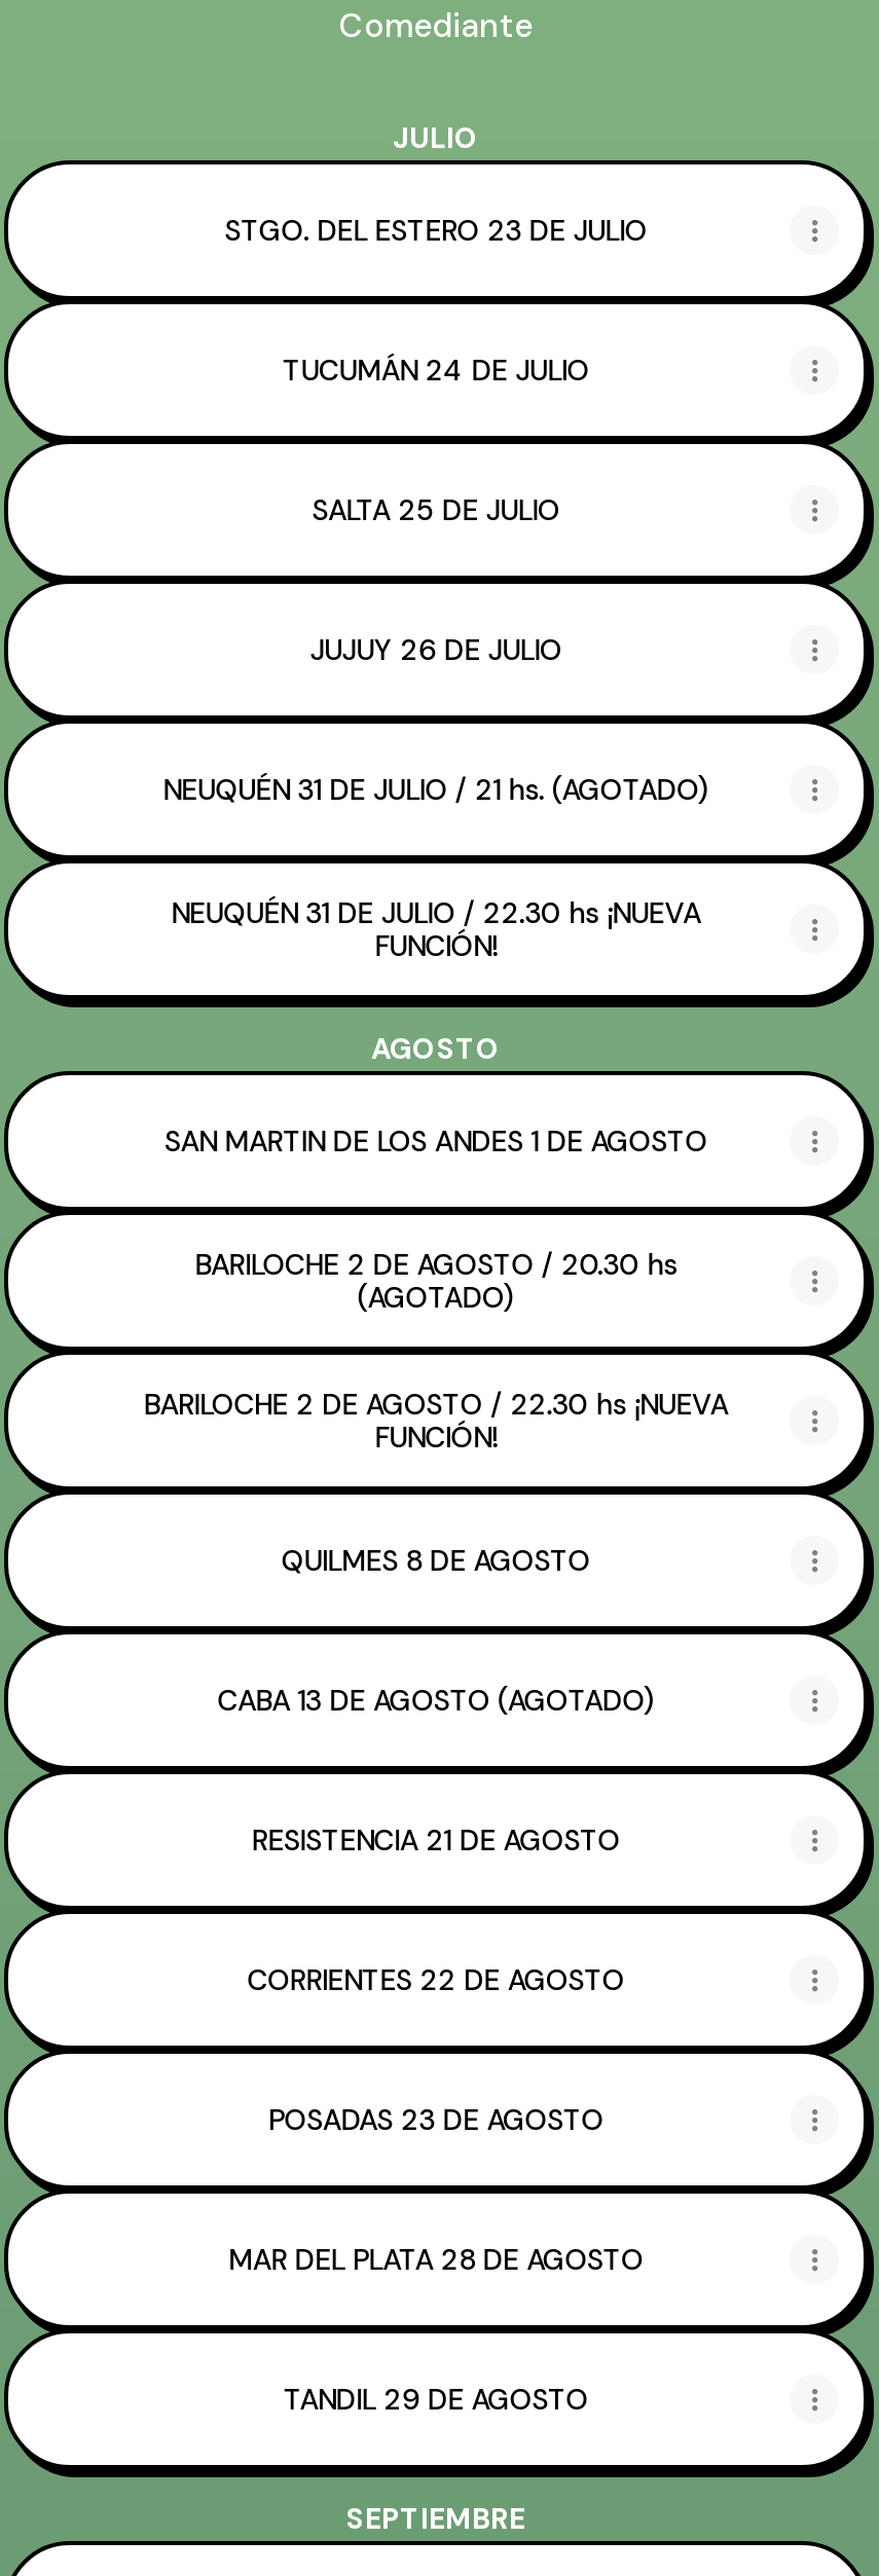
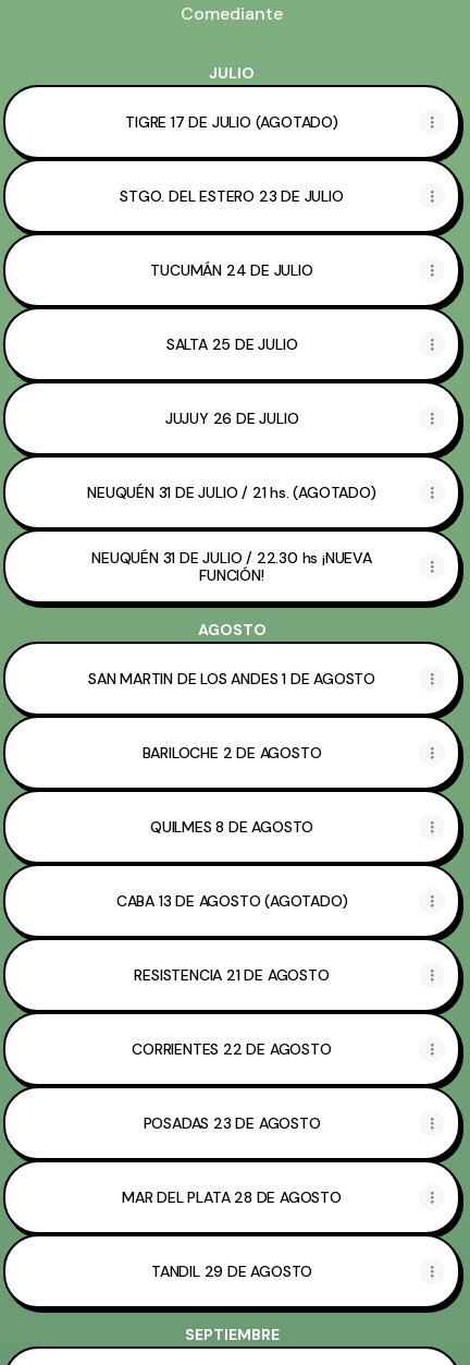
none -> [125,112,338,132] TIGRE 17 DE JULIO (AGOTADO)
moved [163,212,709,1160] -> [87,186,376,688]: STGO. DEL ESTERO 23 DE JULIO | TUCUMÁN 24 DE JULIO | SALTA 25 DE JULIO | ... | AGOSTO | SAN MARTIN DE LOS ANDES 1 DE AGOSTO
[144,1246,728,1456] BARILOCHE 2 DE AGOSTO / 20.30 hs | (AGOTADO) | BARILOCHE 2 DE AGOSTO / 22.30 hs ¡NUEVA | FUNCIÓN! -> [142,743,321,763] BARILOCHE 2 DE AGOSTO

